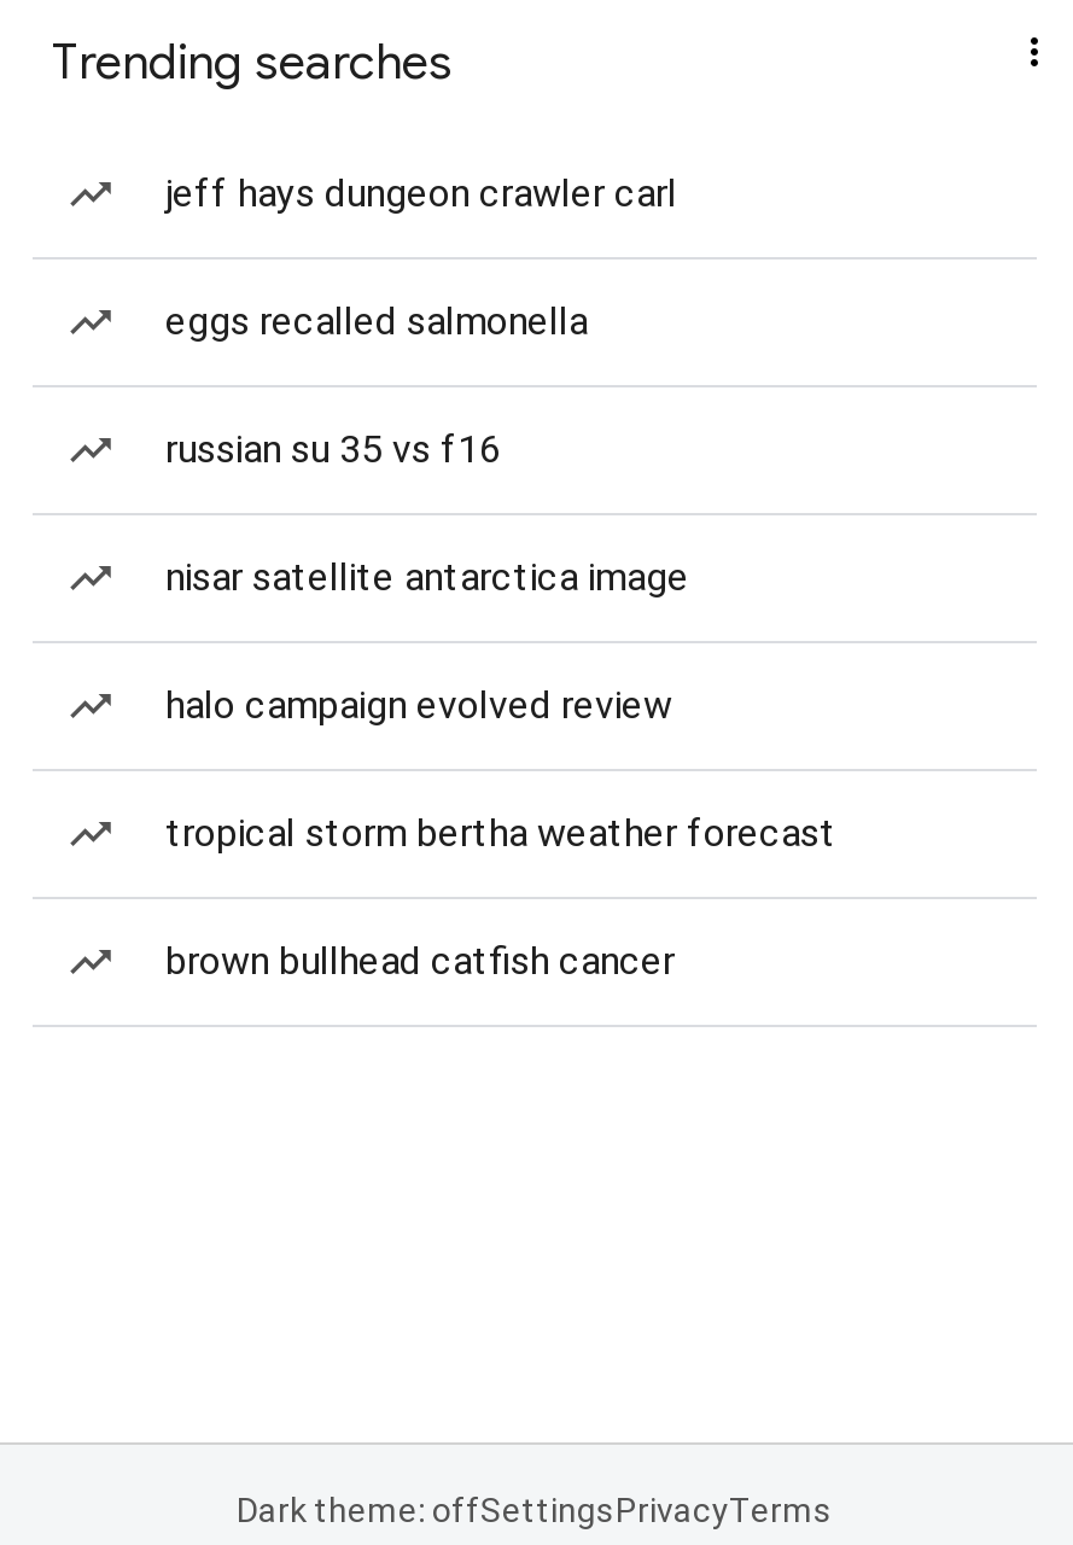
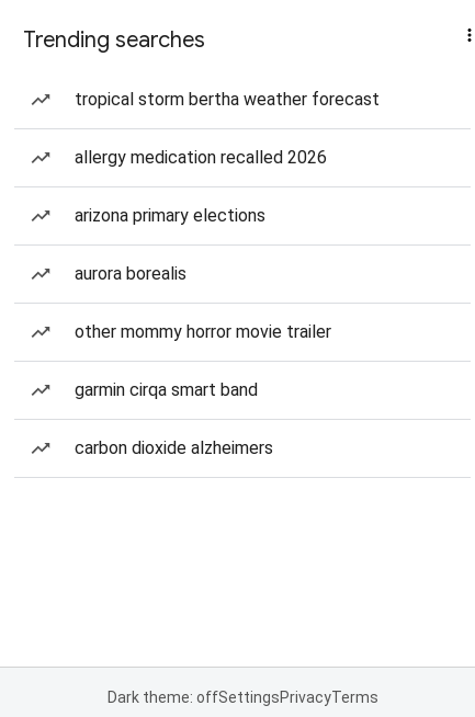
[165,170,689,728] jeff hays dungeon crawler carl | eggs recalled salmonella | russian su 35 vs f16 | nisar satellite antarctica image | halo campaign evolved review -> none
moved [165,810,836,856] -> [75,89,380,110]: tropical storm bertha weather forecast
[165,938,675,984] brown bullhead catfish cancer -> [75,147,331,458] allergy medication recalled 2026 | arizona primary elections | aurora borealis | other mommy horror movie trailer | garmin cirqa smart band | carbon dioxide alzheimers

